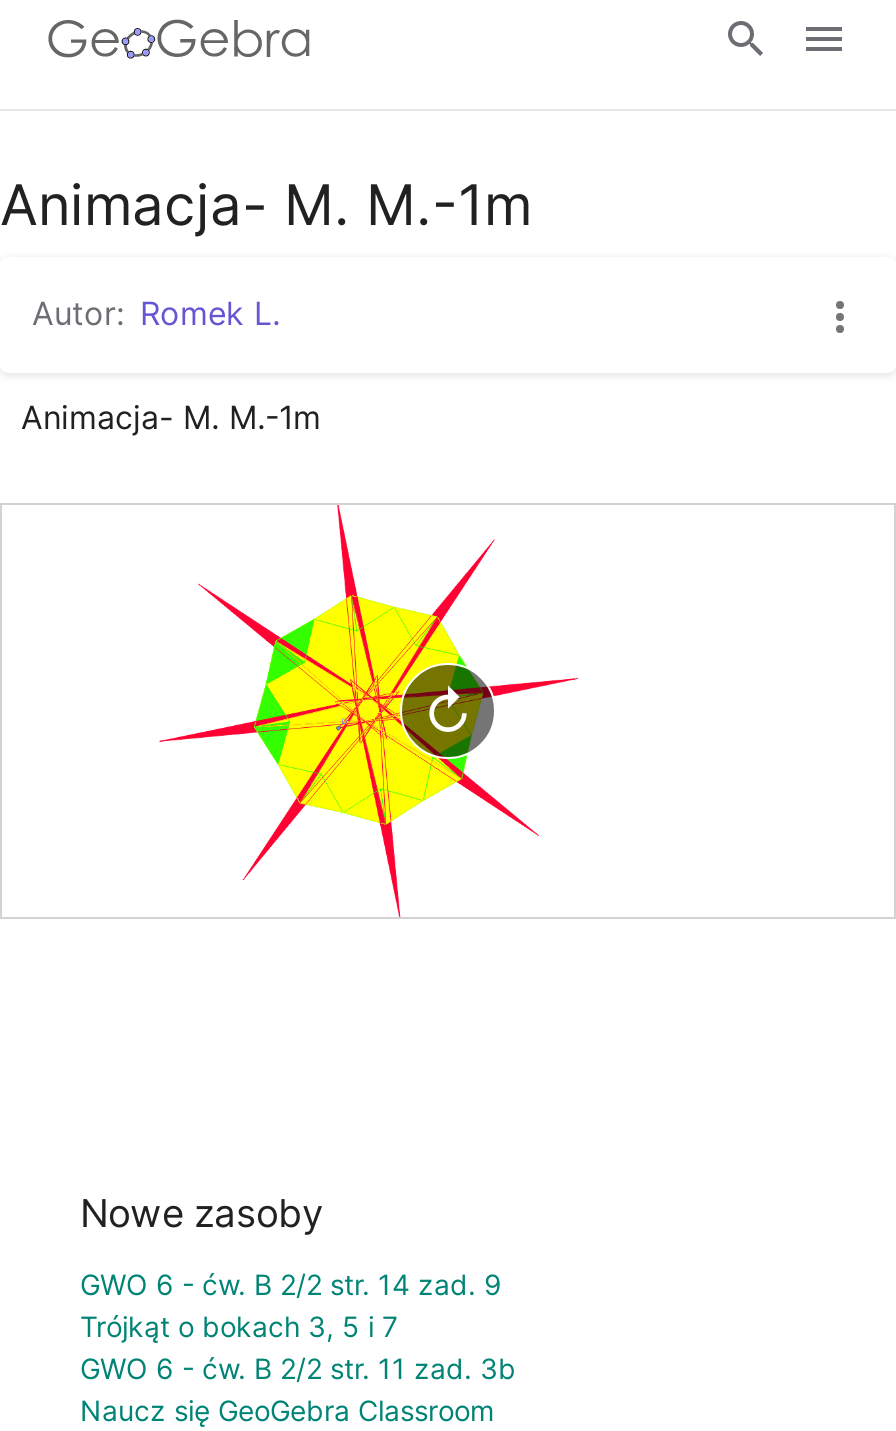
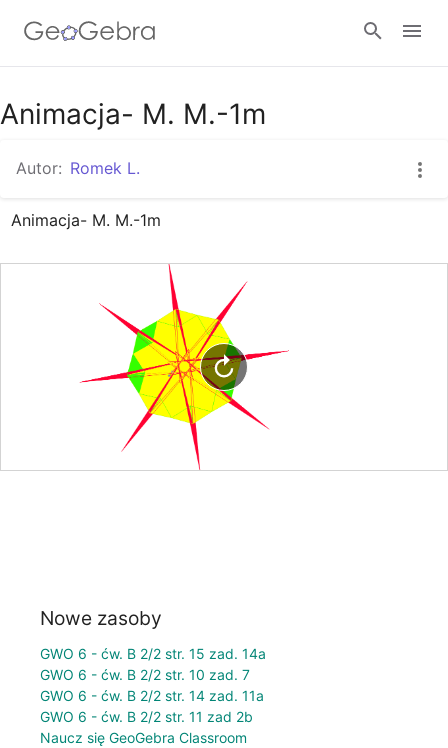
[80,1267,516,1385] GWO 6 - ćw. B 2/2 str. 14 zad. 9 | Trójkąt o bokach 3, 5 i 7 | GWO 6 - ćw. B 2/2 str. 11 zad. 3b -> [40,645,266,725] GWO 6 - ćw. B 2/2 str. 15 zad. 14a | GWO 6 - ćw. B 2/2 str. 10 zad. 7 | GWO 6 - ćw. B 2/2 str. 14 zad. 11a | GWO 6 - ćw. B 2/2 str. 11 zad 2b

